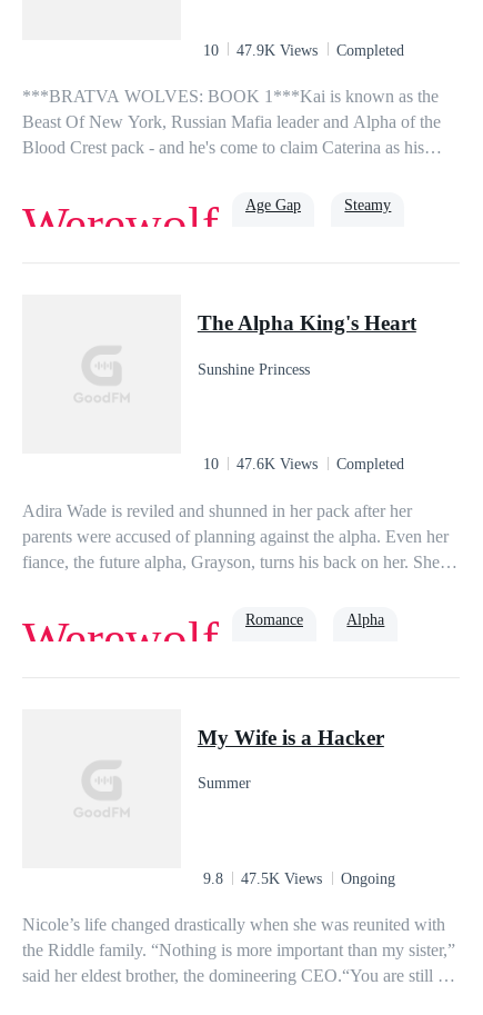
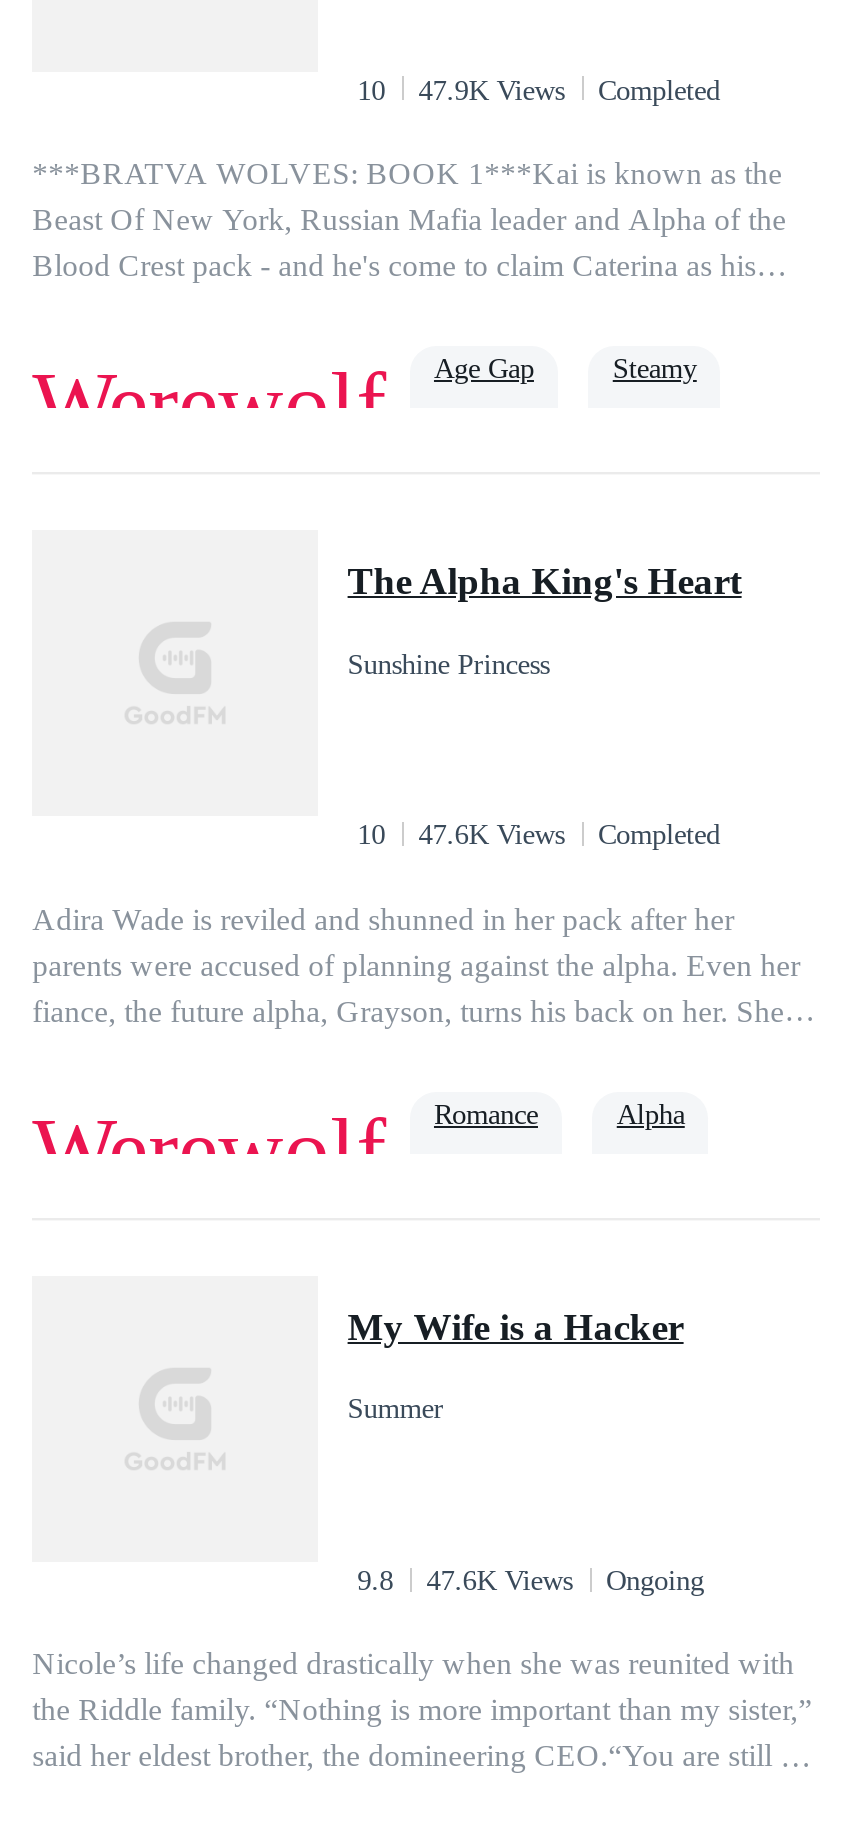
[203,869,395,887] 9.8 47.5K Views Ongoing -> [357,1564,704,1596] 9.8 47.6K Views Ongoing

